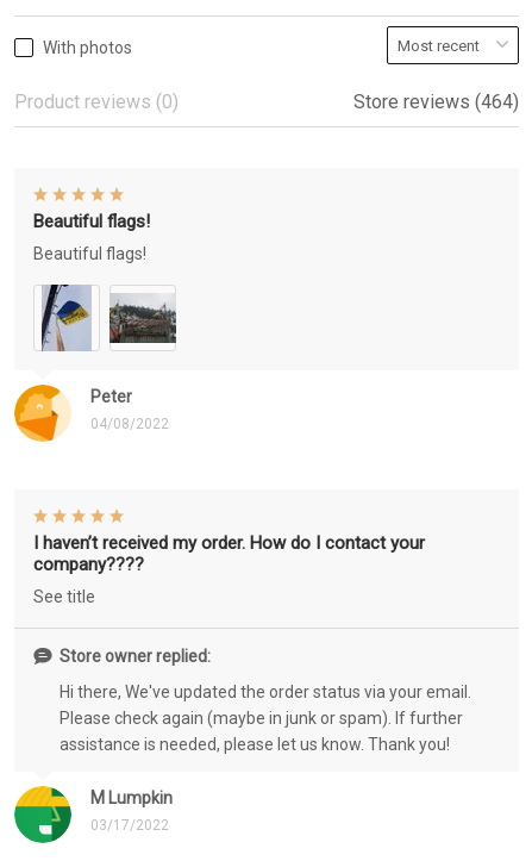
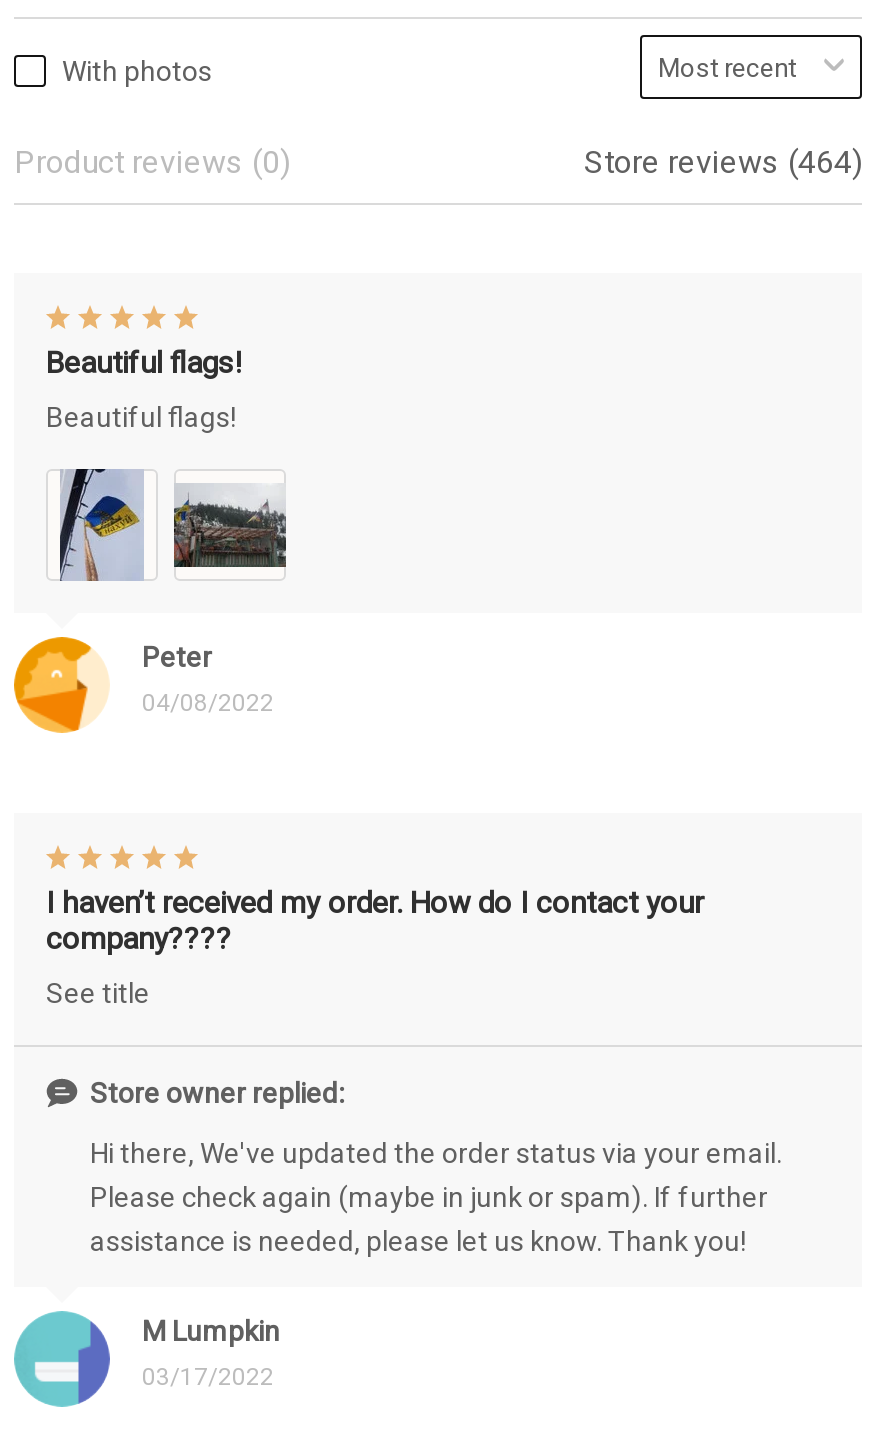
[13,785,73,844] [image] -> [12,1309,112,1409] [image]

